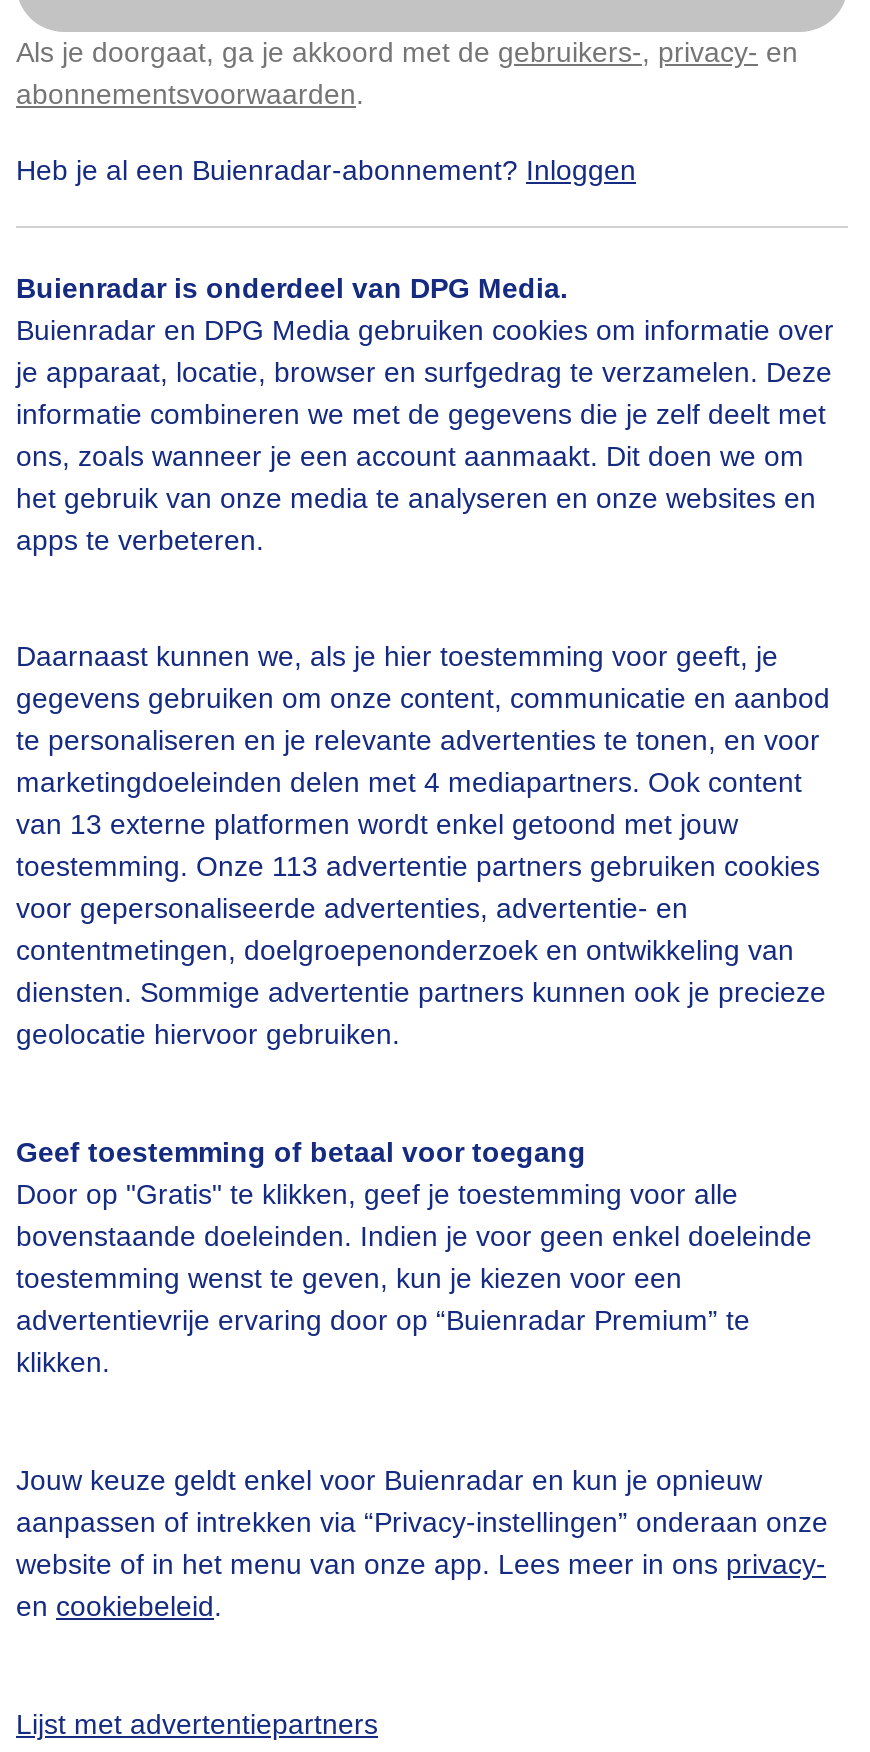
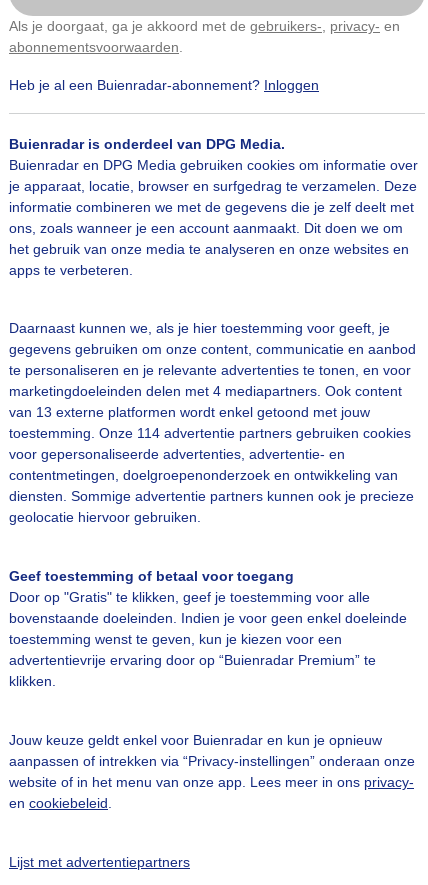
[16,851,820,883] toestemming. Onze 113 advertentie partners gebruiken cookies -> [9,425,411,441] toestemming. Onze 114 advertentie partners gebruiken cookies

